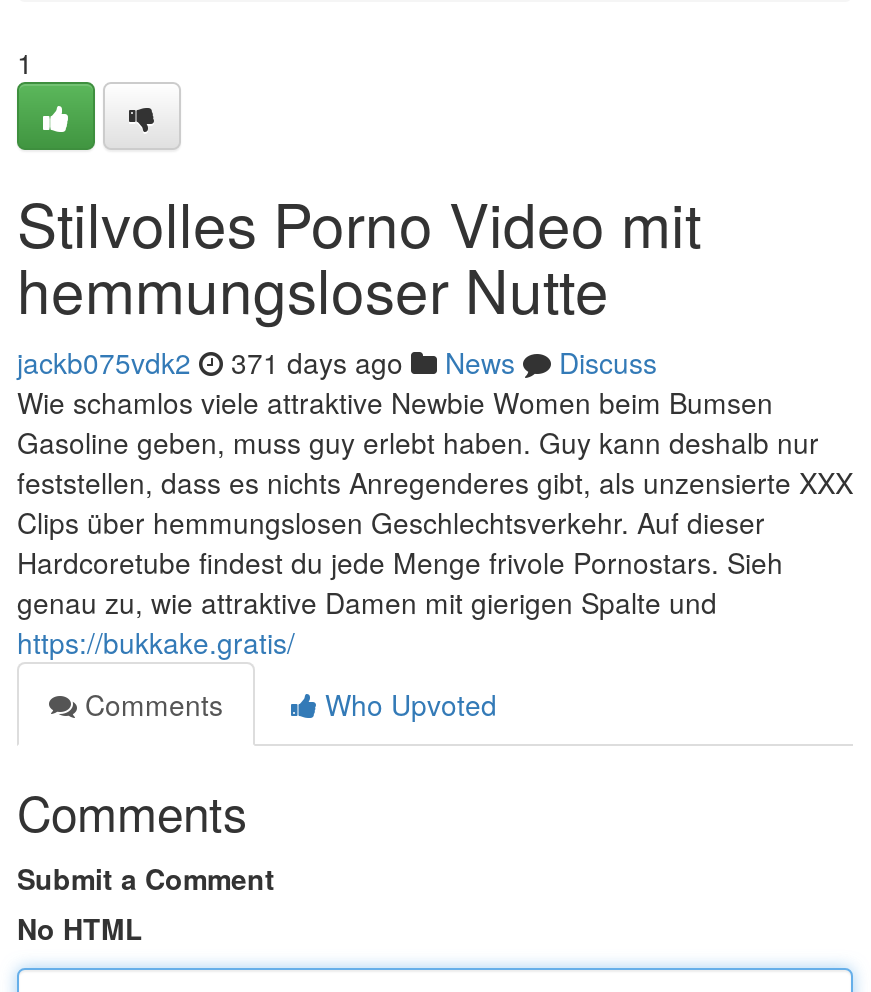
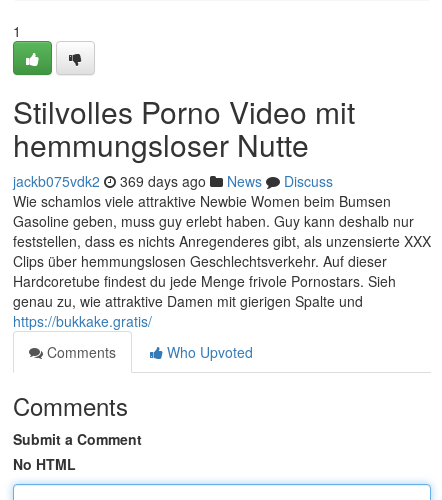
[17,342,657,382] jackb075vdk2 371 days ago News Discuss -> [13,171,333,191] jackb075vdk2 369 days ago News Discuss

